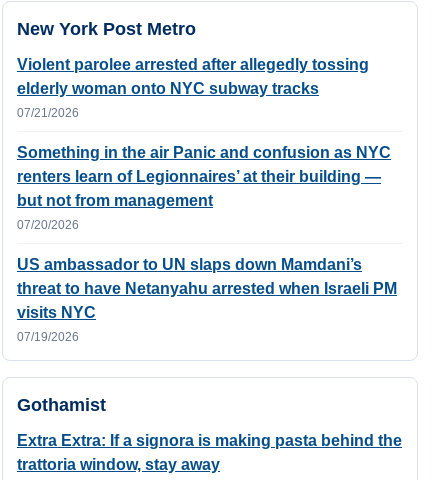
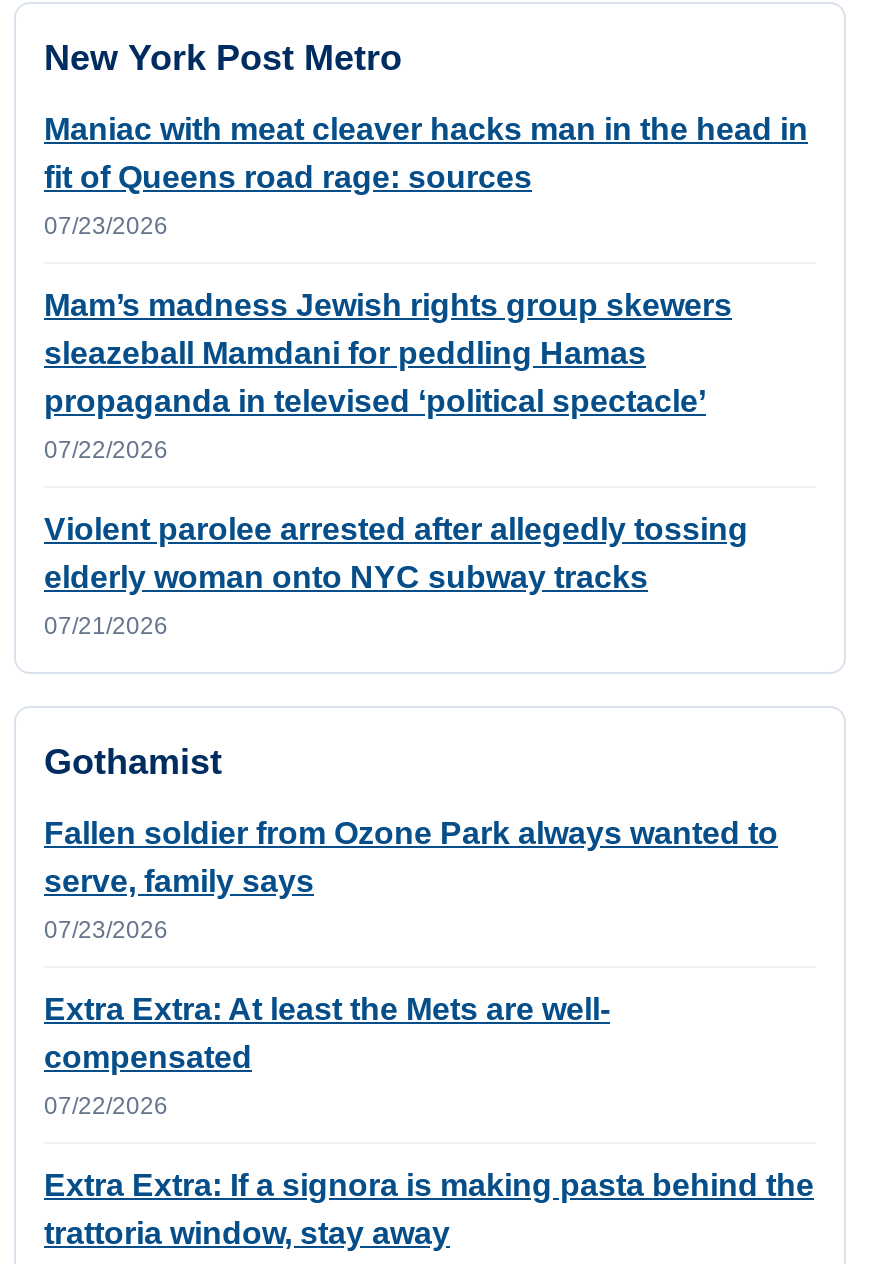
none -> [44,113,808,465] Maniac with meat cleaver hacks man in the head in | fit of Queens road rage: sources | 07/23/2026 | Mam’s madness Jewish rights group skewers | sleazeball Mamdani for peddling Hamas | propaganda in televised ‘political spectacle’ | 07/22/2026
moved [17,56,369,120] -> [44,513,748,641]: Violent parolee arrested after allegedly tossing | elderly woman onto NYC subway tracks | 07/21/2026
[17,144,397,344] Something in the air Panic and confusion as NYC | renters learn of Legionnaires’ at their building — | but not from management | 07/20/2026 | US ambassador to UN slaps down Mamdani’s | threat to have Netanyahu arrested when Israeli PM | visits NYC | 07/19/2026 -> none
moved [17,395,106,415] -> [44,743,222,783]: Gothamist
none -> [44,817,778,1121] Fallen soldier from Ozone Park always wanted to | serve, family says | 07/23/2026 | Extra Extra: At least the Mets are well- | compensated | 07/22/2026

